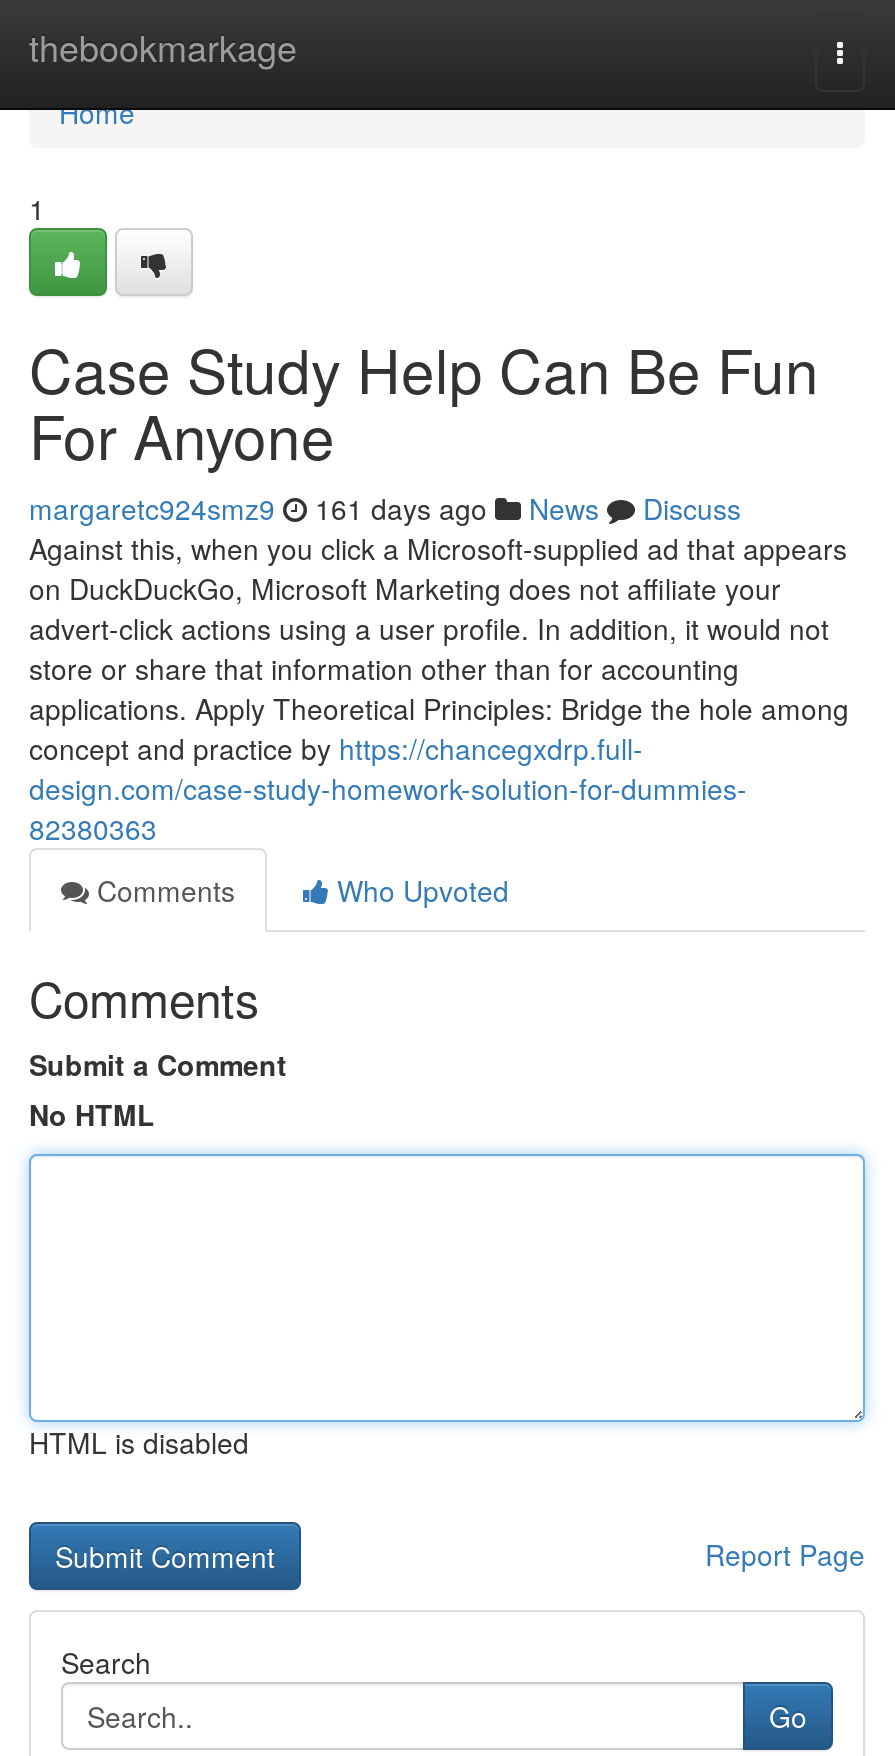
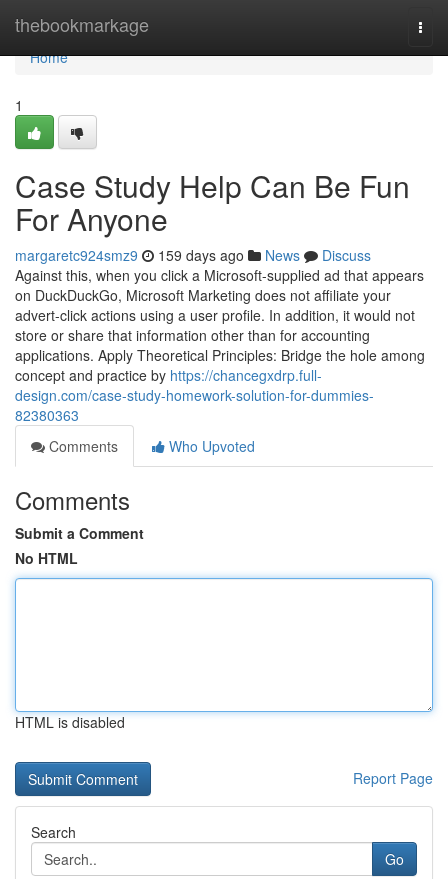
[29,488,741,528] margaretc924smz9 161 days ago News Discuss -> [15,245,371,265] margaretc924smz9 159 days ago News Discuss

